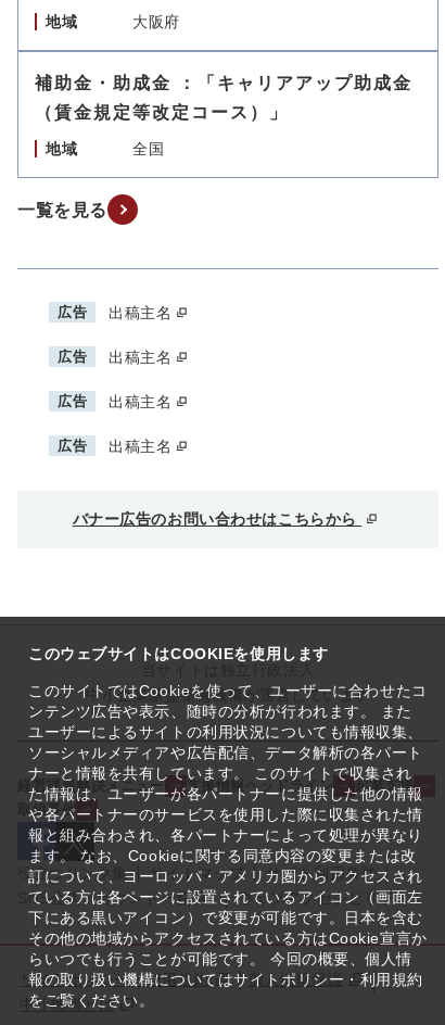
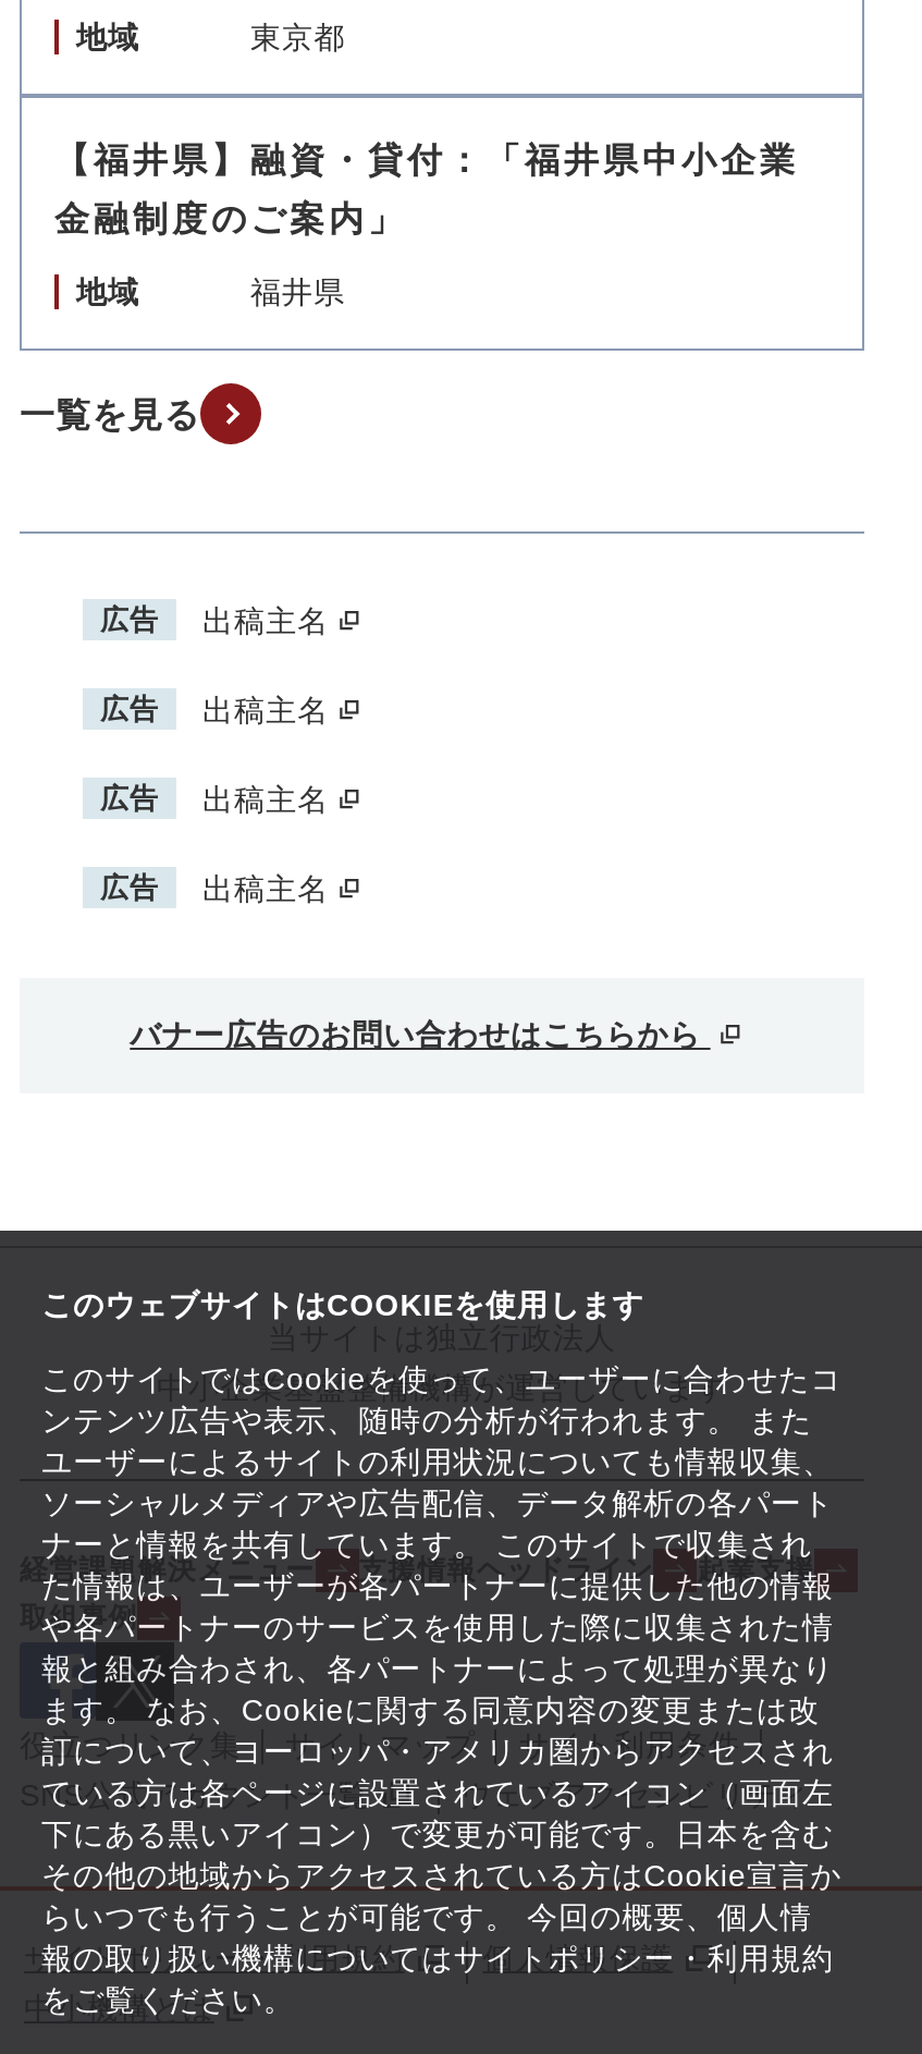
[132,13,180,30] 大阪府 -> [250,20,346,54] 東京都
[35,74,412,92] 補助金・助成金 ：「キャリアアップ助成金 -> [54,142,799,179] 【福井県】融資・貸付：「福井県中小企業
[35,103,289,122] （賃金規定等改定コース）」 -> [54,200,407,237] 金融制度のご案内」
[132,140,164,157] 全国 -> [250,274,346,309] 福井県

